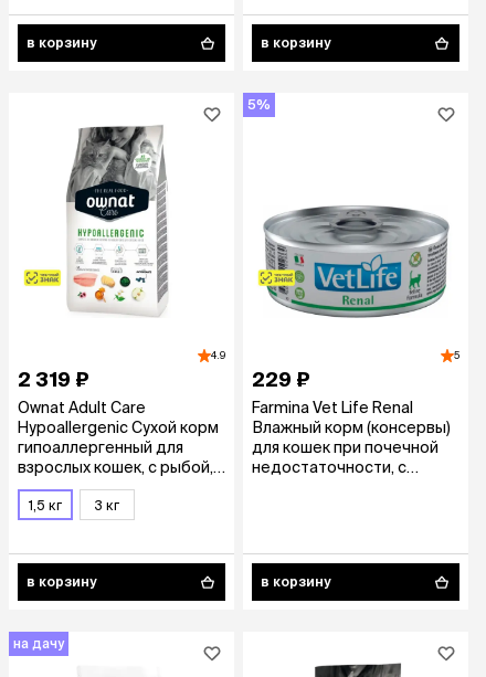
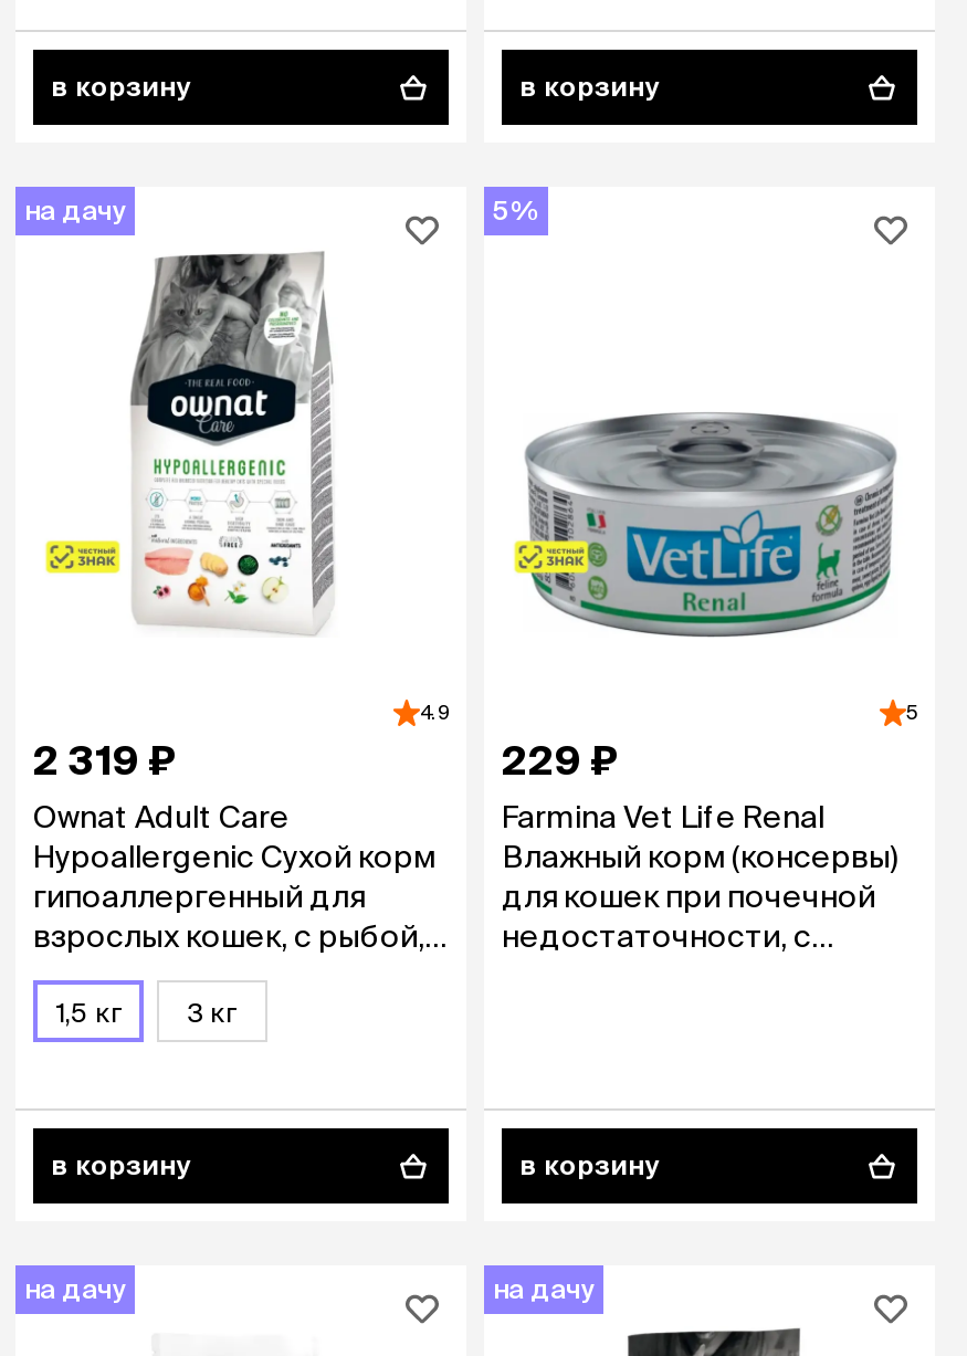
none -> [24,196,126,224] на дачу
none -> [493,1274,595,1303] на дачу

